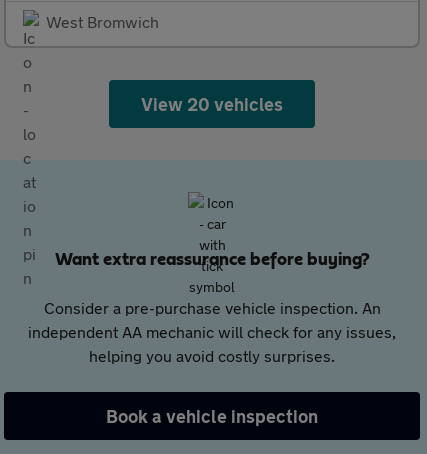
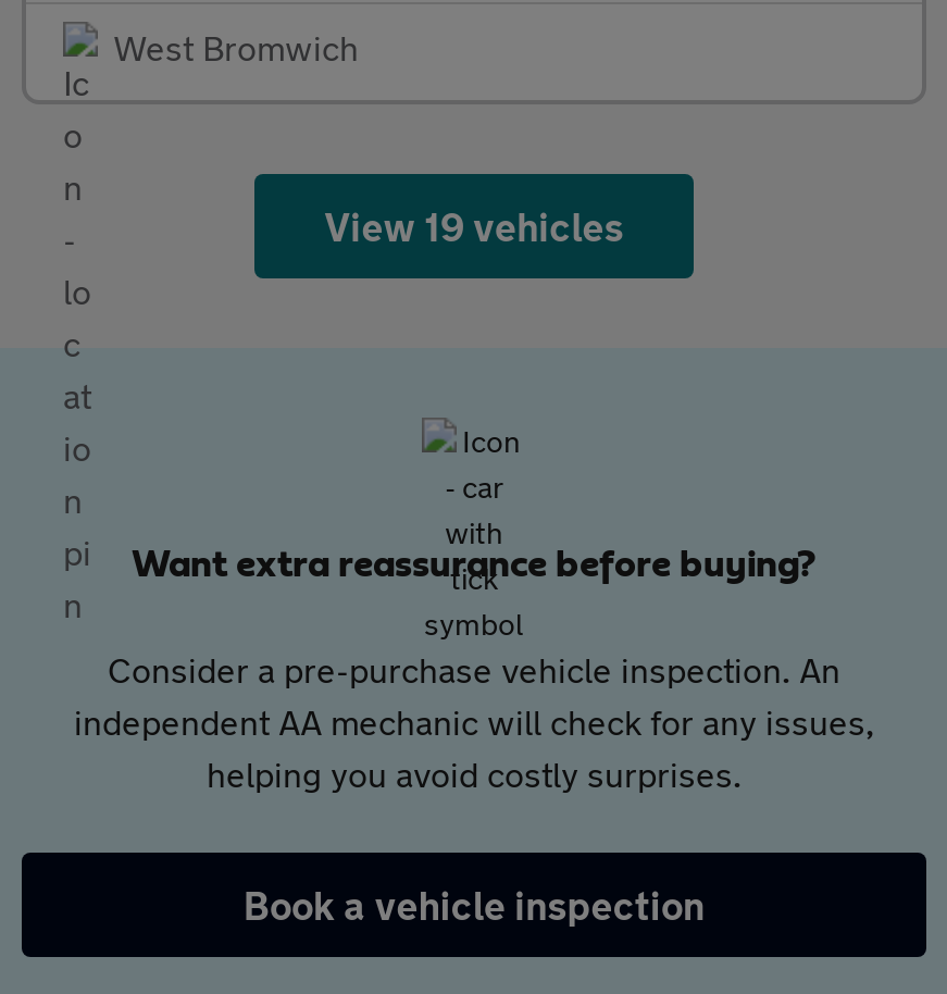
[141,93,283,115] View 20 vehicles -> [324,202,624,250] View 19 vehicles

